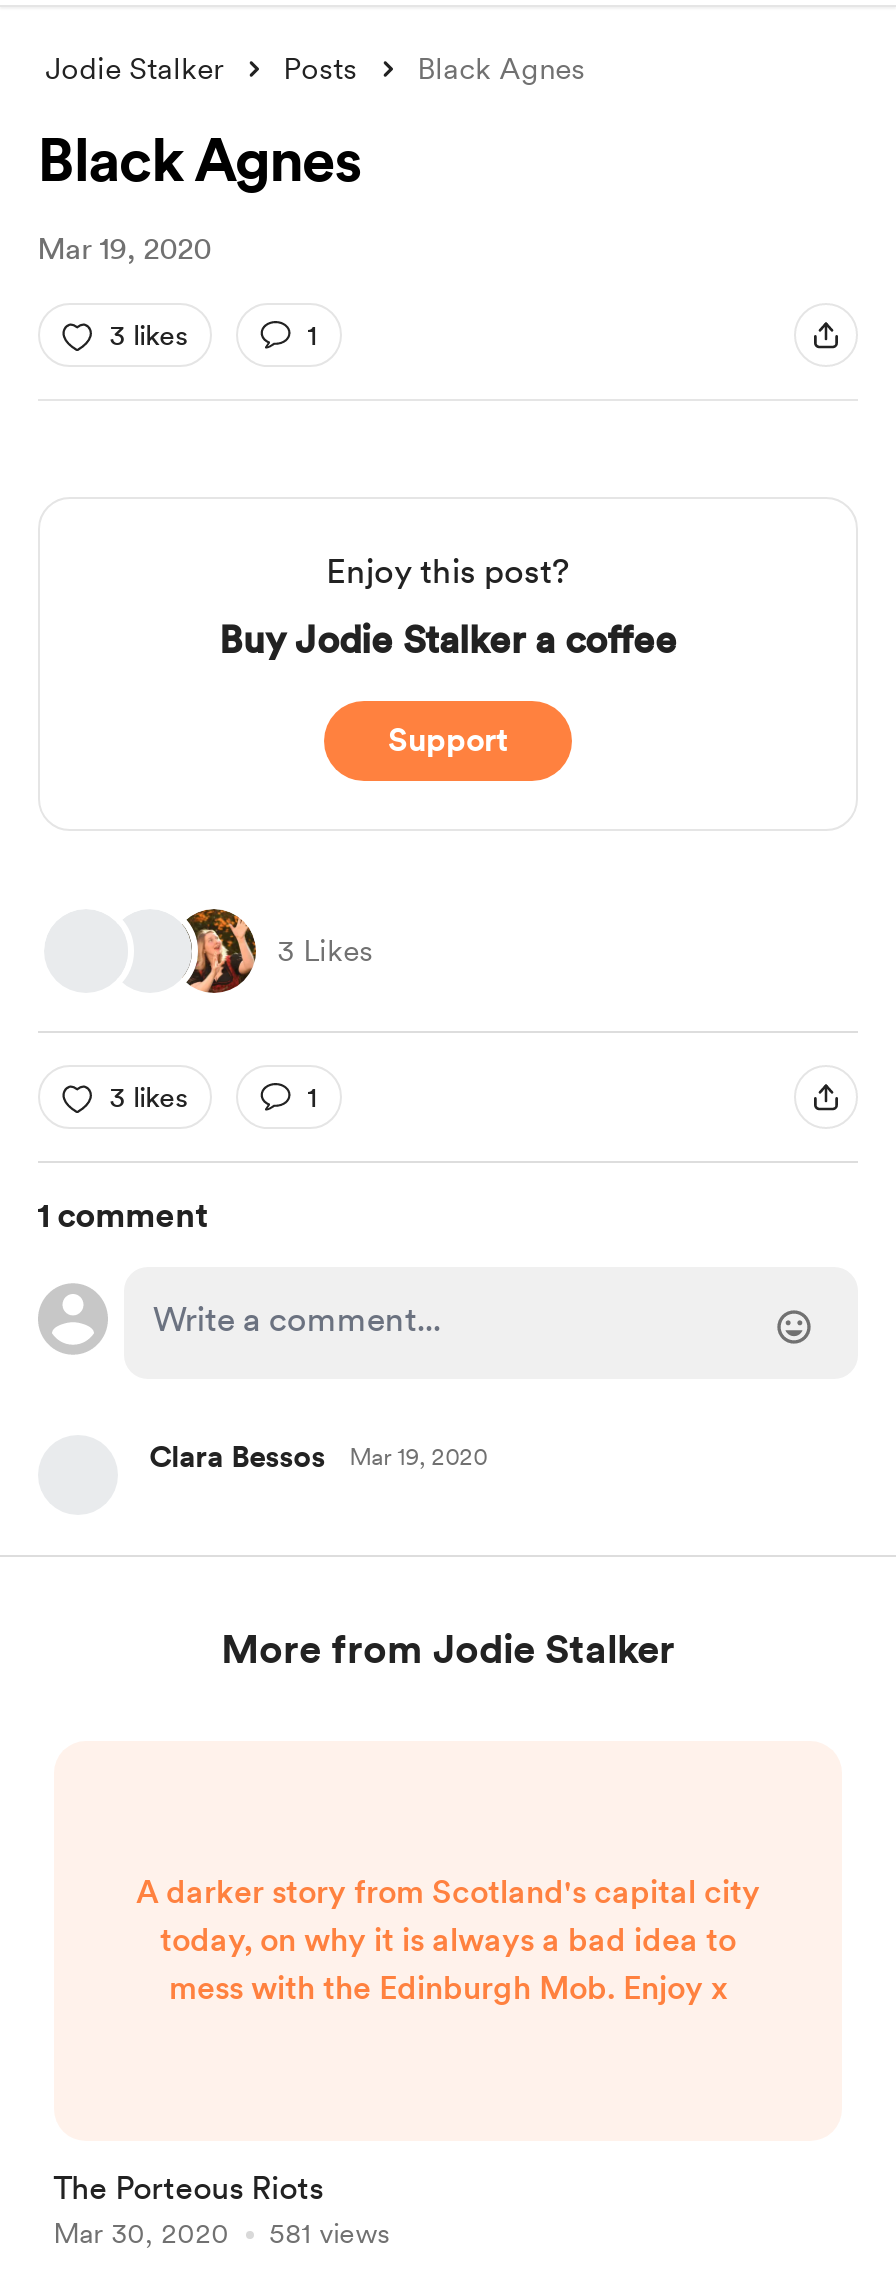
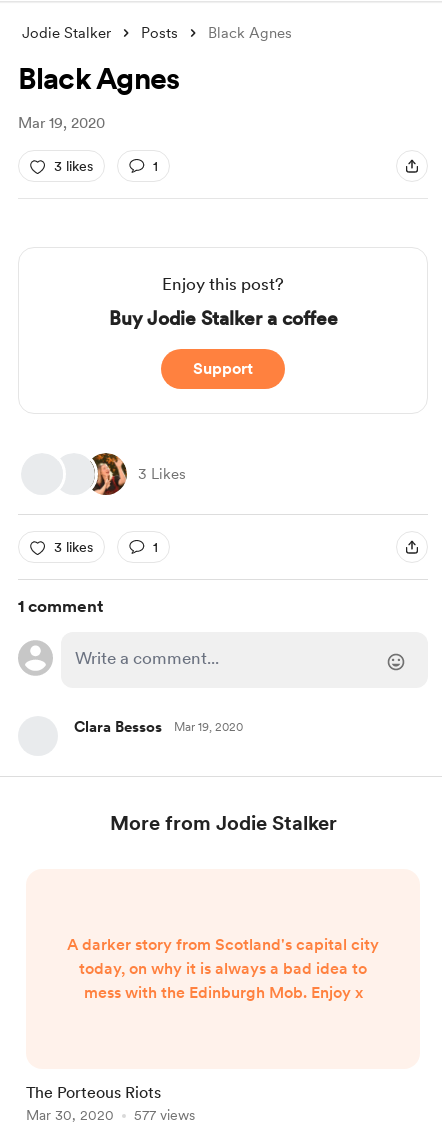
[53,2217,389,2249] Mar 30, 2020 581 views -> [26,1107,195,1123] Mar 30, 2020 577 views

